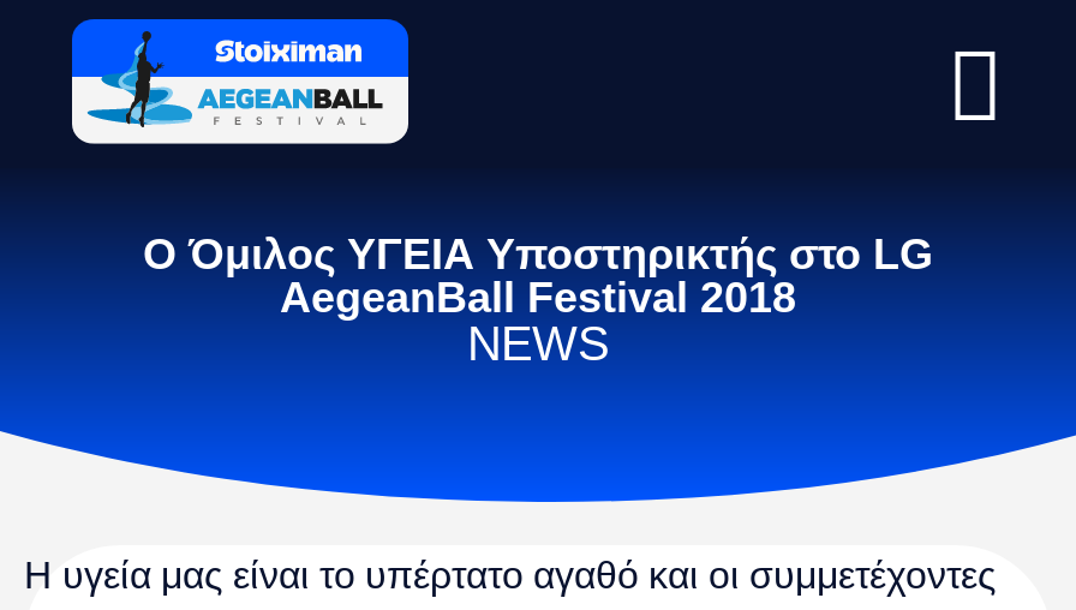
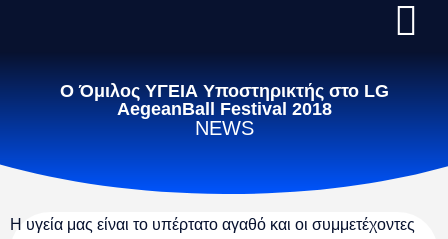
[70,17,411,146] [image] -> none

